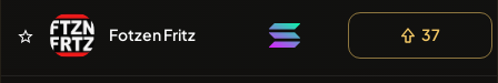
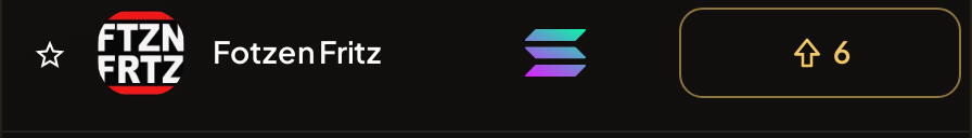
[422,25,441,45] 37 -> [833,32,851,71] 6

